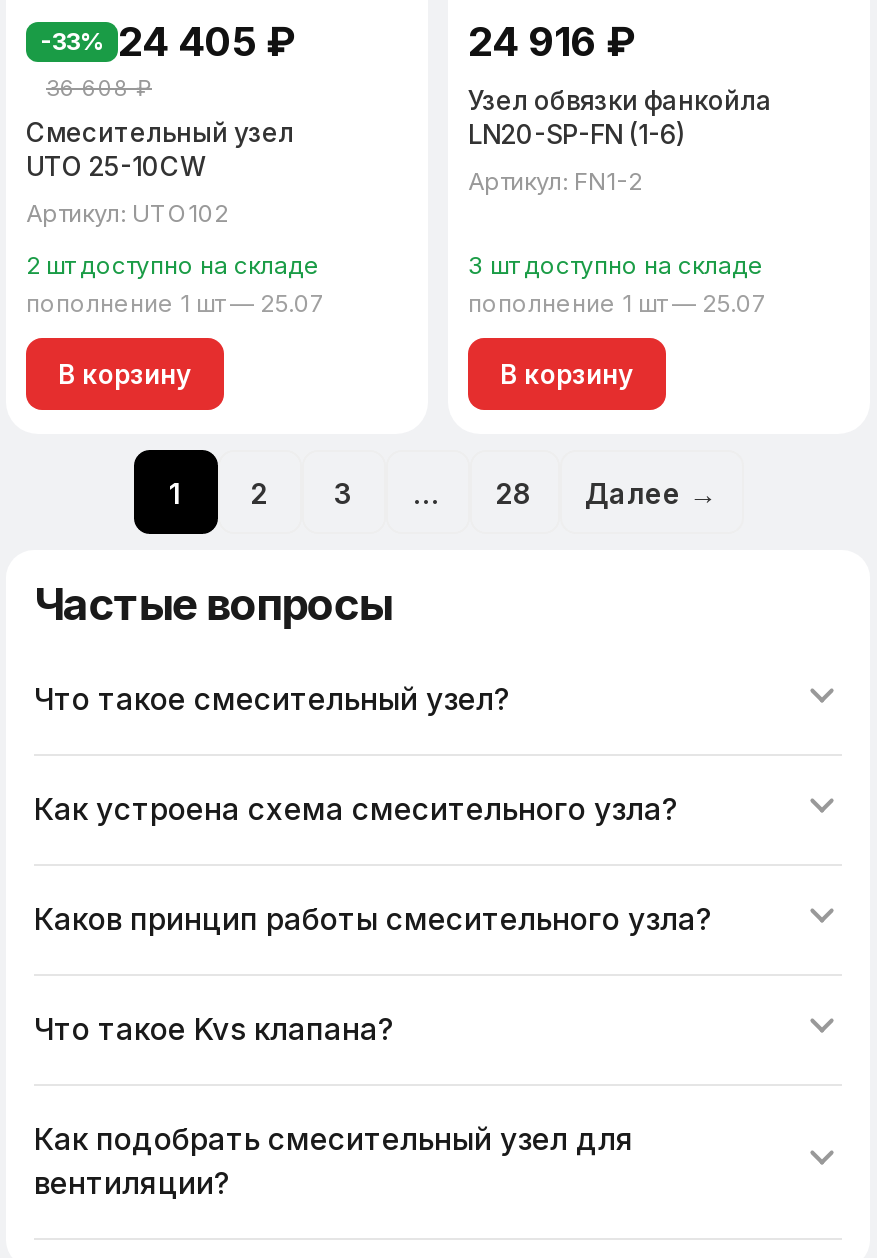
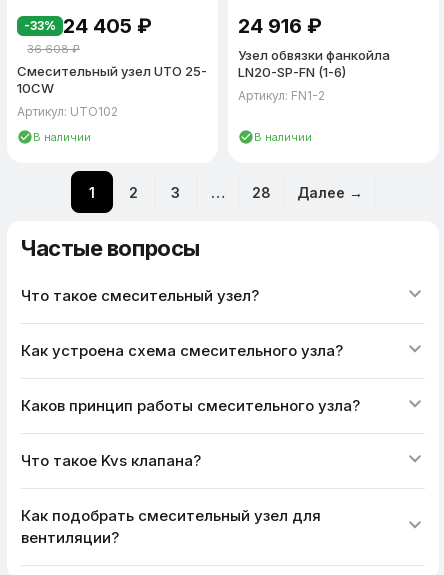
[26,250,326,389] 2 шт доступно на складе | пополнение 1 шт — 25.07 | В корзину -> [33,130,91,144] В наличии
[468,250,768,389] 3 шт доступно на складе | пополнение 1 шт — 25.07 | В корзину -> [254,130,312,144] В наличии

